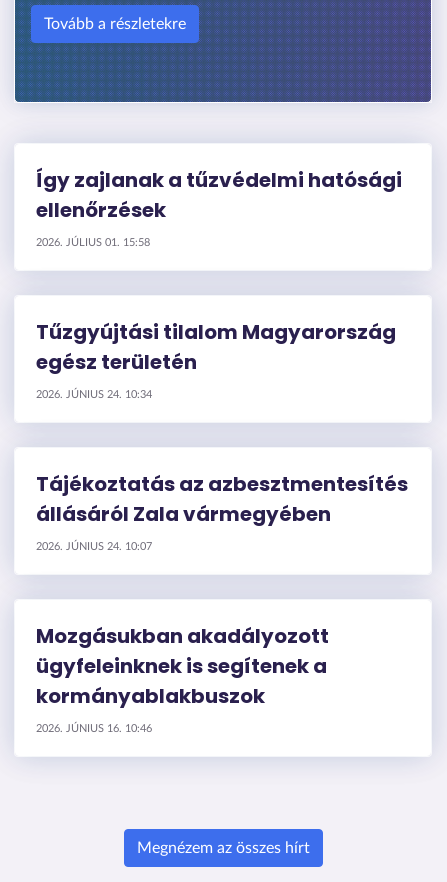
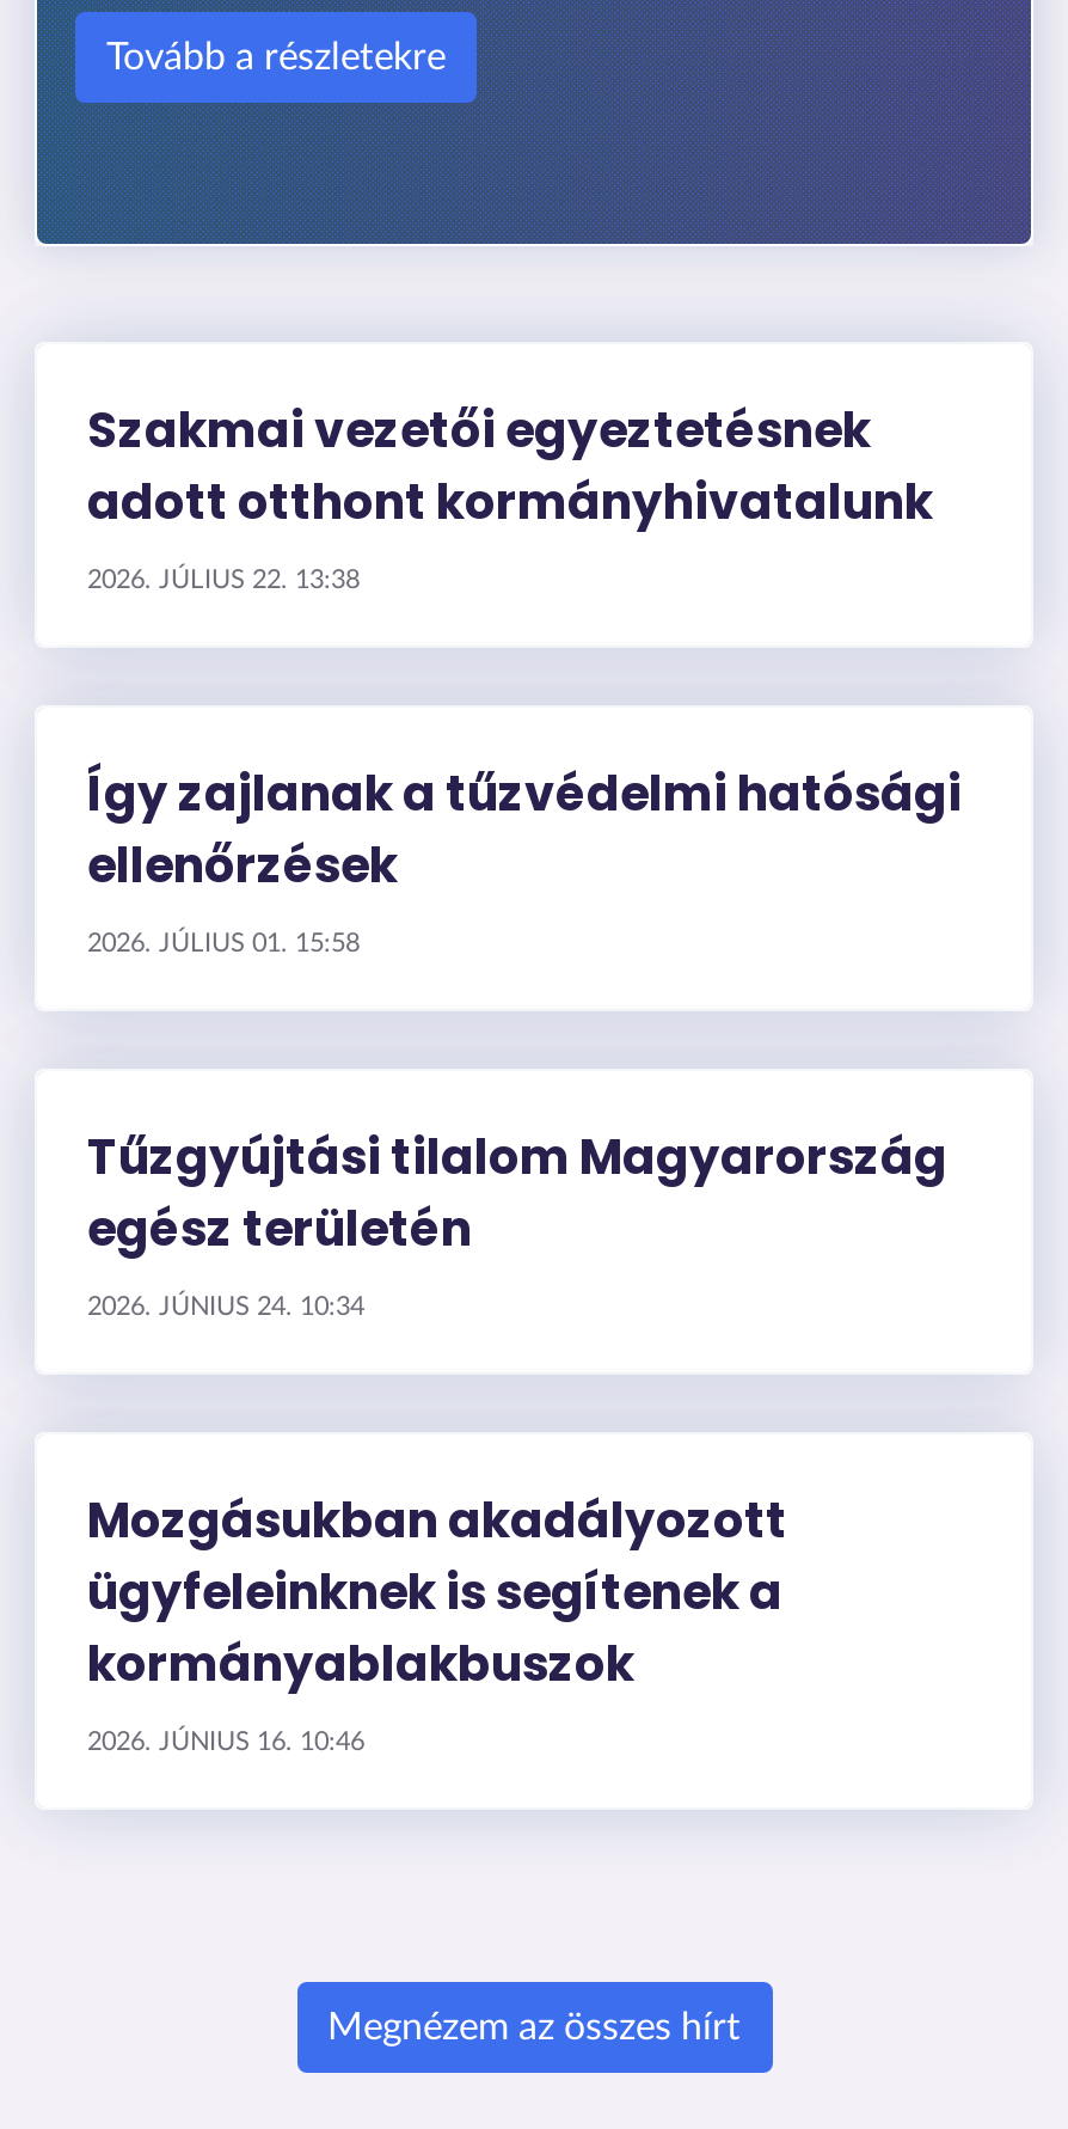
none -> [87,397,933,593] Szakmai vezetői egyeztetésnek | adott otthont kormányhivatalunk | 2026. JÚLIUS 22. 13:38
moved [36,166,402,400] -> [87,760,962,1320]: Így zajlanak a tűzvédelmi hatósági | ellenőrzések | 2026. JÚLIUS 01. 15:58 | Tűzgyújtási tilalom Magyarország | egész területén | 2026. JÚNIUS 24. 10:34
[36,470,408,552] Tájékoztatás az azbesztmentesítés | állásáról Zala vármegyében | 2026. JÚNIUS 24. 10:07 -> none

